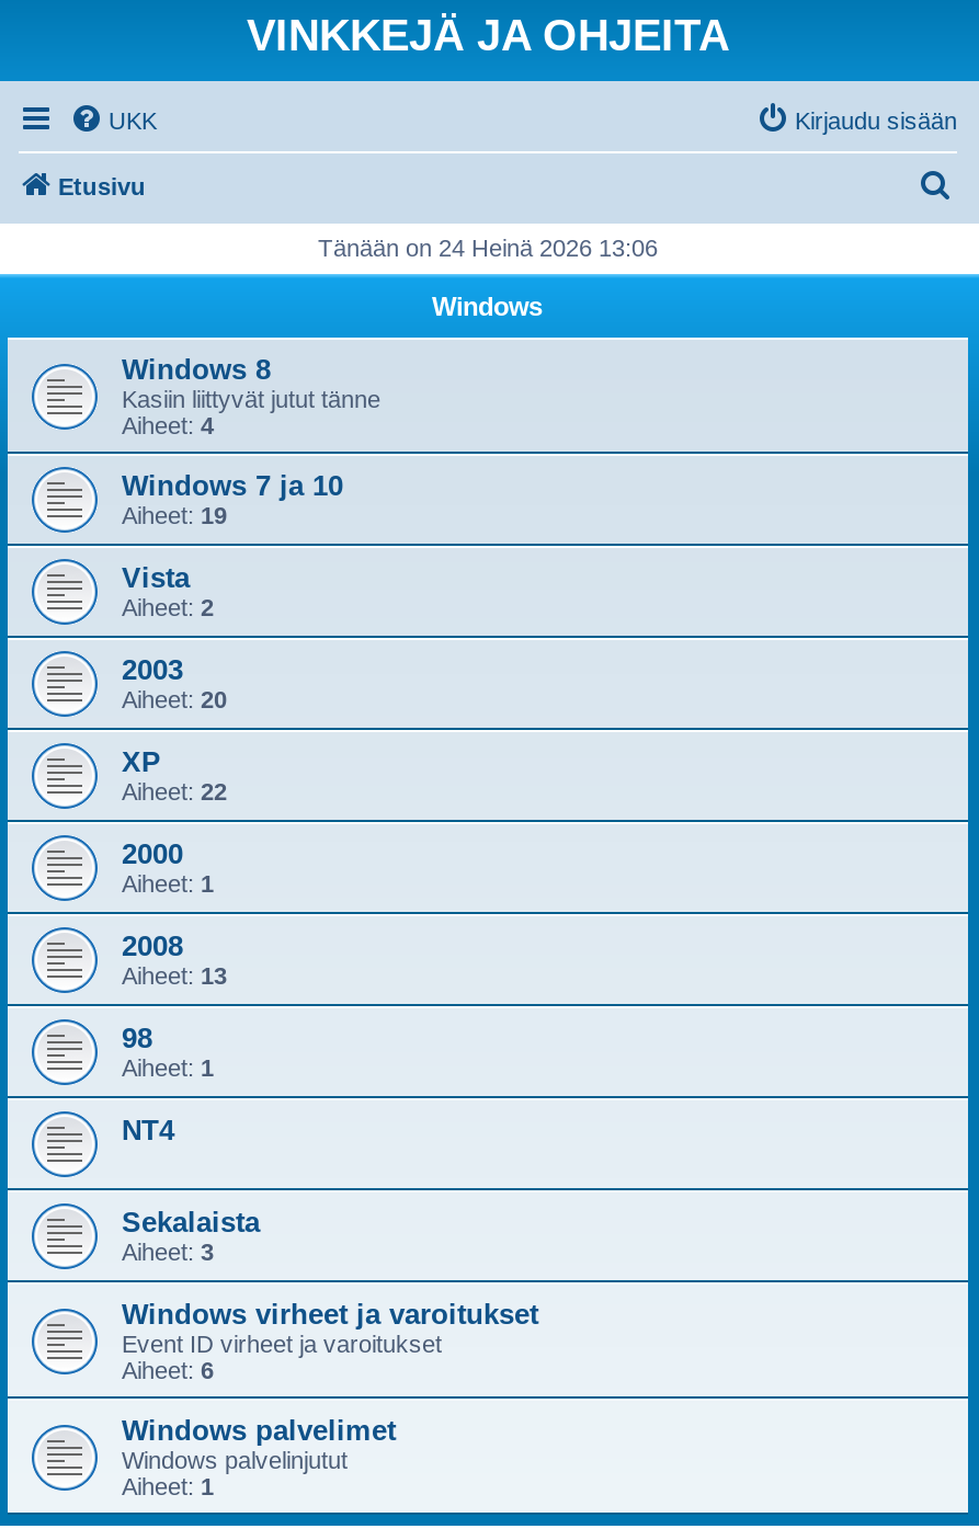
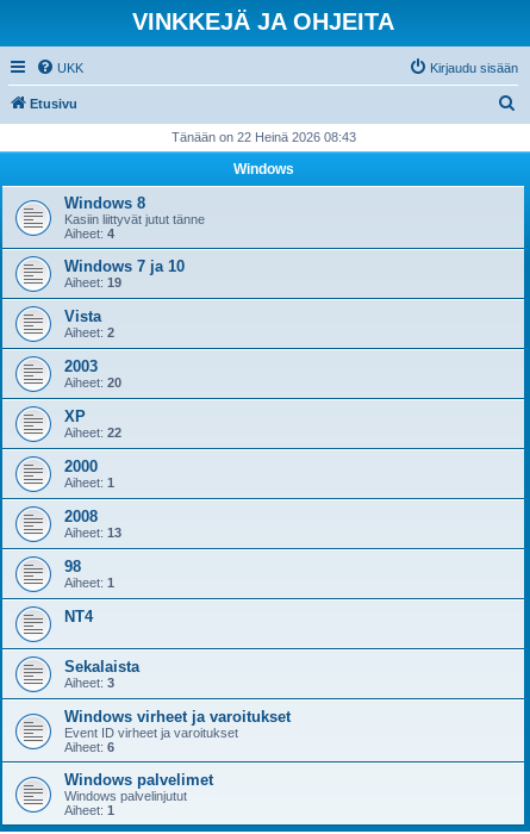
[318,235,658,261] Tänään on 24 Heinä 2026 13:06 -> [171,130,356,144] Tänään on 22 Heinä 2026 08:43

